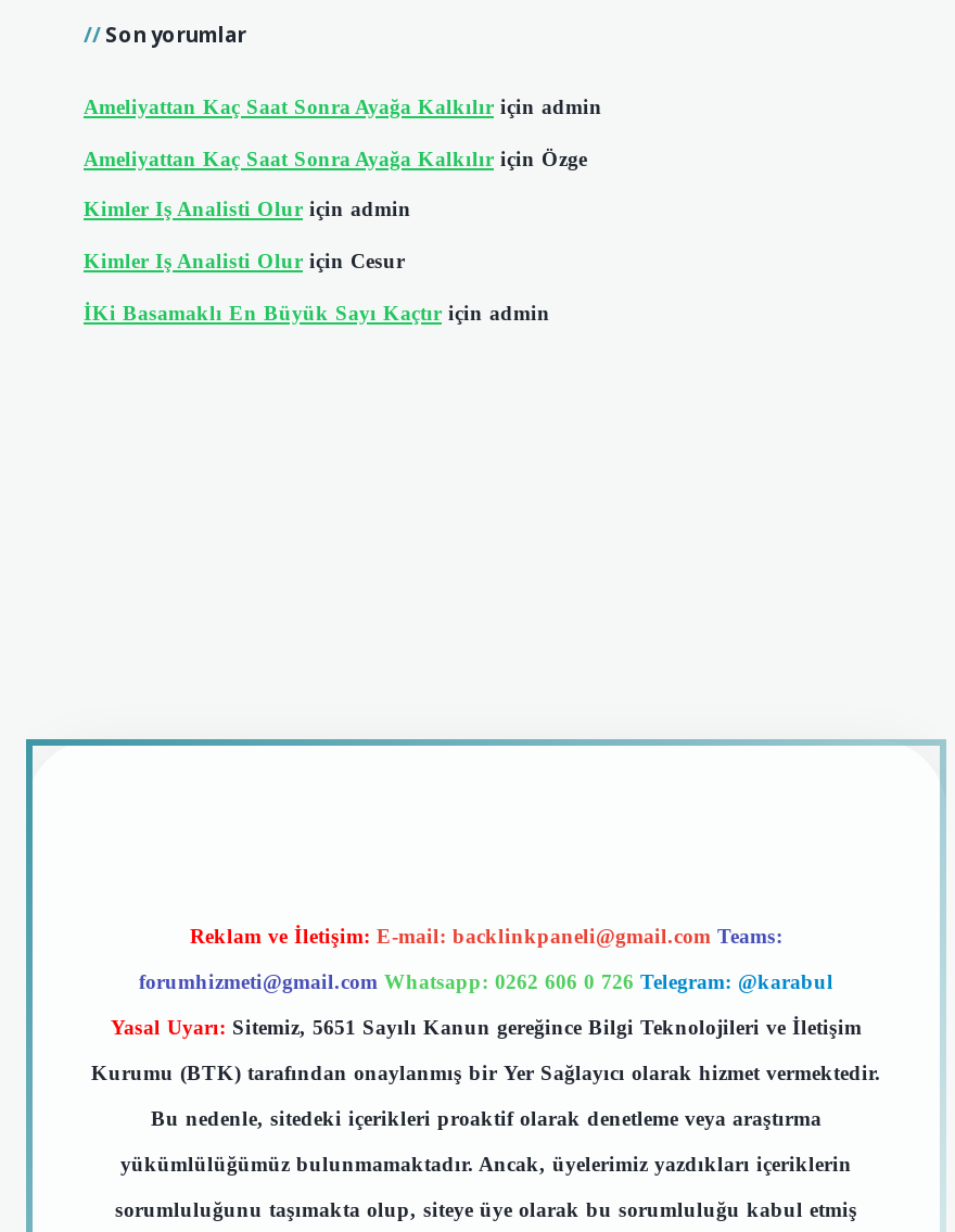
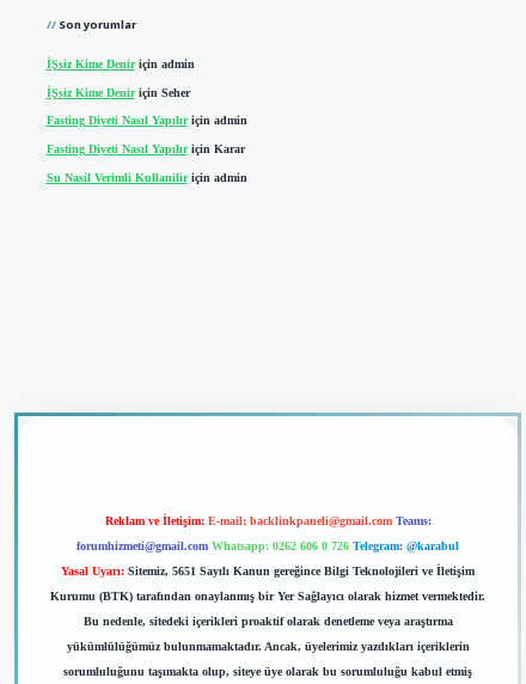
[84,95,602,119] Ameliyattan Kaç Saat Sonra Ayağa Kalkılır için admin -> [46,58,194,71] İŞsiz Kime Denir için admin
[84,146,587,170] Ameliyattan Kaç Saat Sonra Ayağa Kalkılır için Özge -> [46,86,189,99] İŞsiz Kime Denir için Seher
[84,197,411,221] Kimler Iş Analisti Olur için admin -> [46,114,247,127] Fasting Diyeti Nasıl Yapılır için admin
[84,249,405,272] Kimler Iş Analisti Olur için Cesur -> [46,142,244,155] Fasting Diyeti Nasıl Yapılır için Karar
[84,300,550,323] İKi Basamaklı En Büyük Sayı Kaçtır için admin -> [46,170,247,184] Su Nasil Verimli Kullanilir için admin

